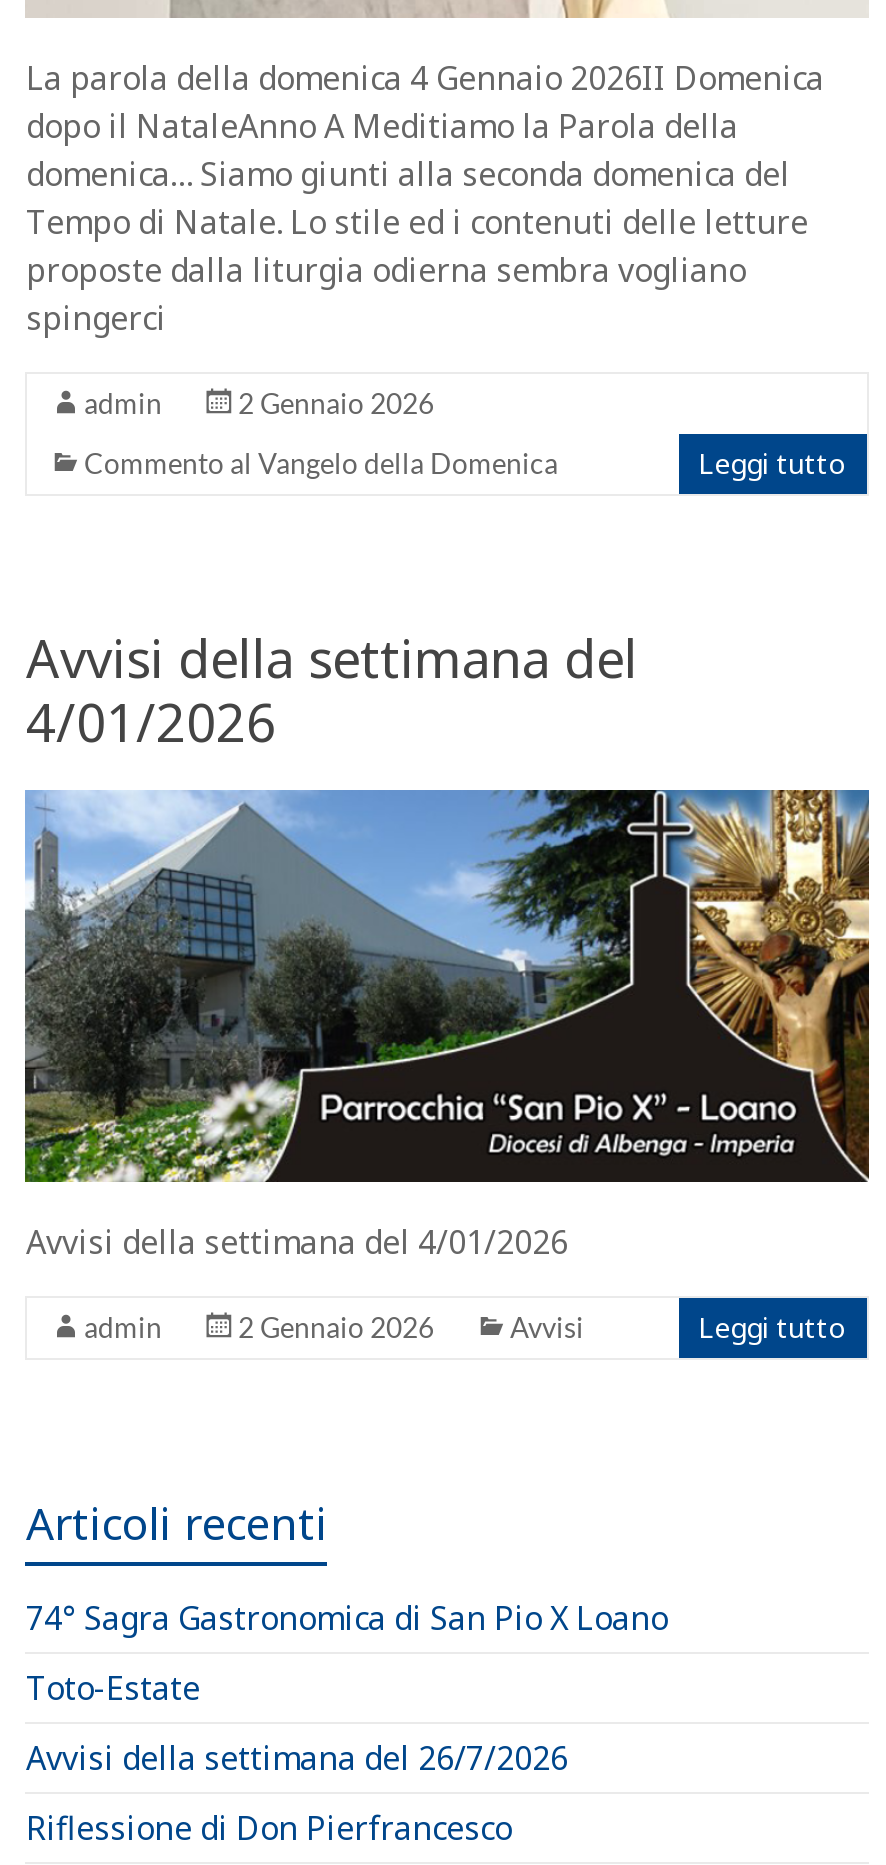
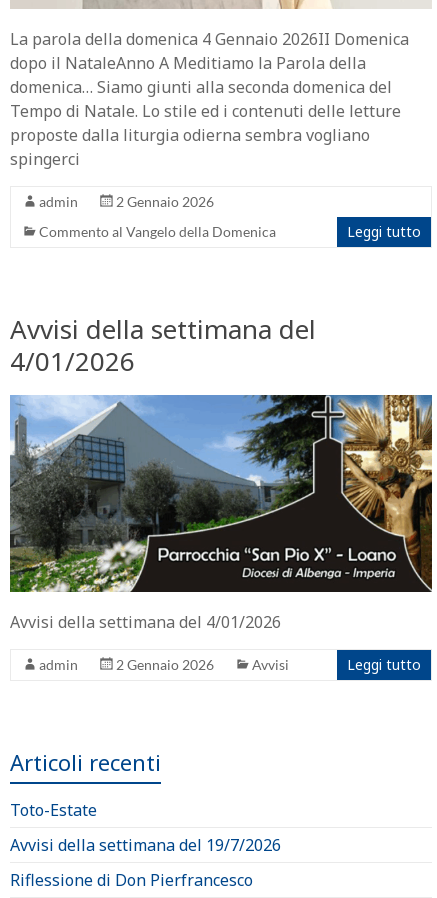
[26,1597,668,1641] 74° Sagra Gastronomica di San Pio X Loano -> none
[26,1737,568,1781] Avvisi della settimana del 26/7/2026 -> [10,833,281,855] Avvisi della settimana del 19/7/2026

